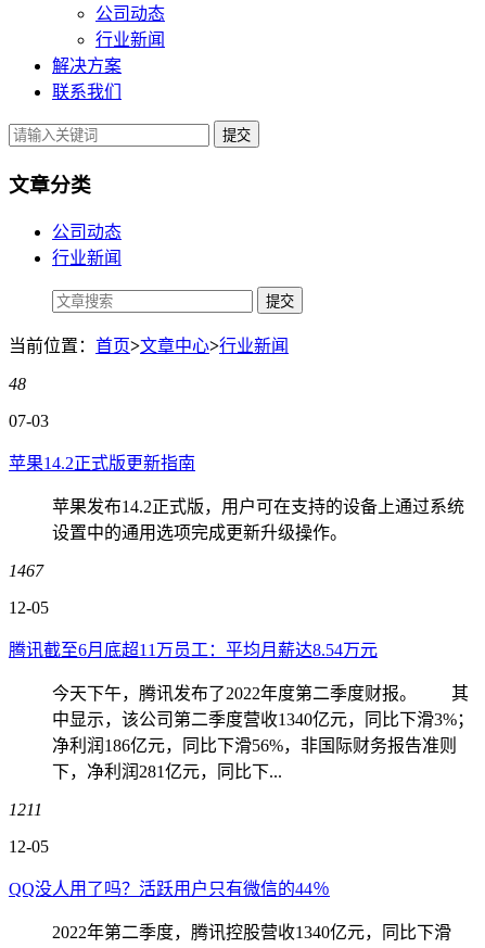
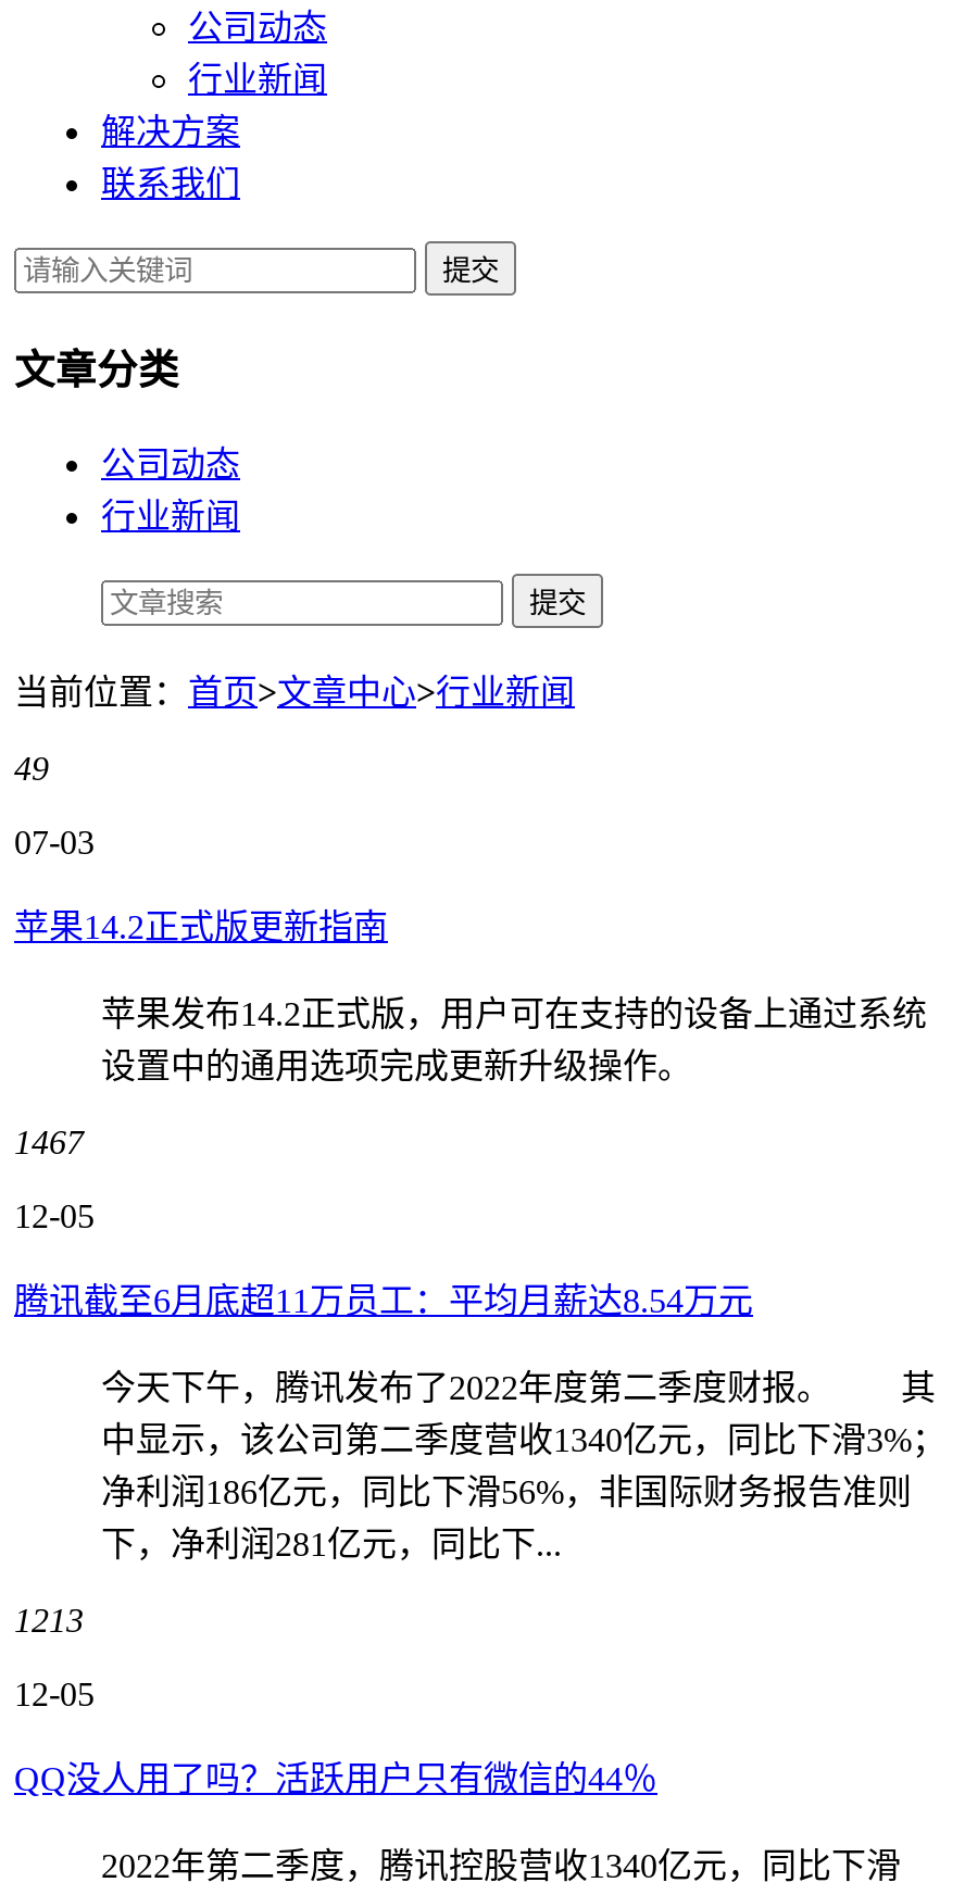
[9,375,26,394] 48 -> [14,751,49,788] 49
[9,801,42,819] 1211 -> [14,1602,84,1639] 1213

